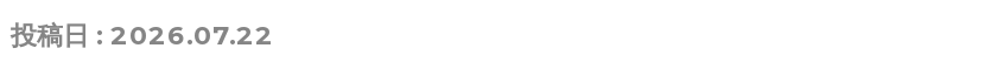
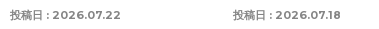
none -> [233,8,341,22] 投稿日 : 2026.07.18

